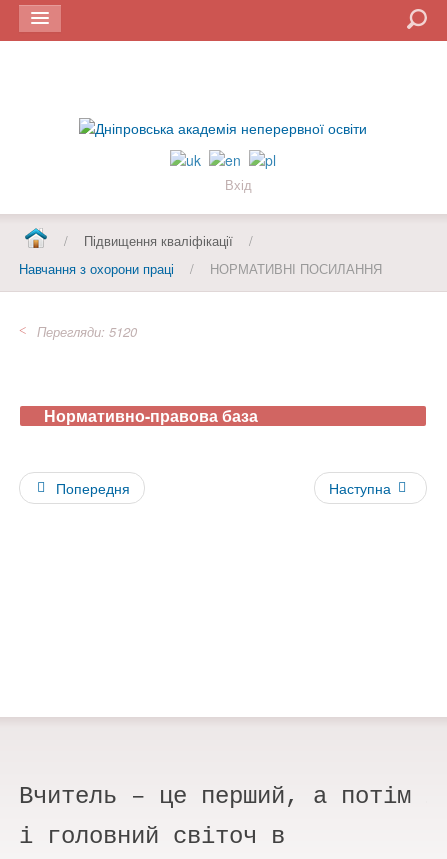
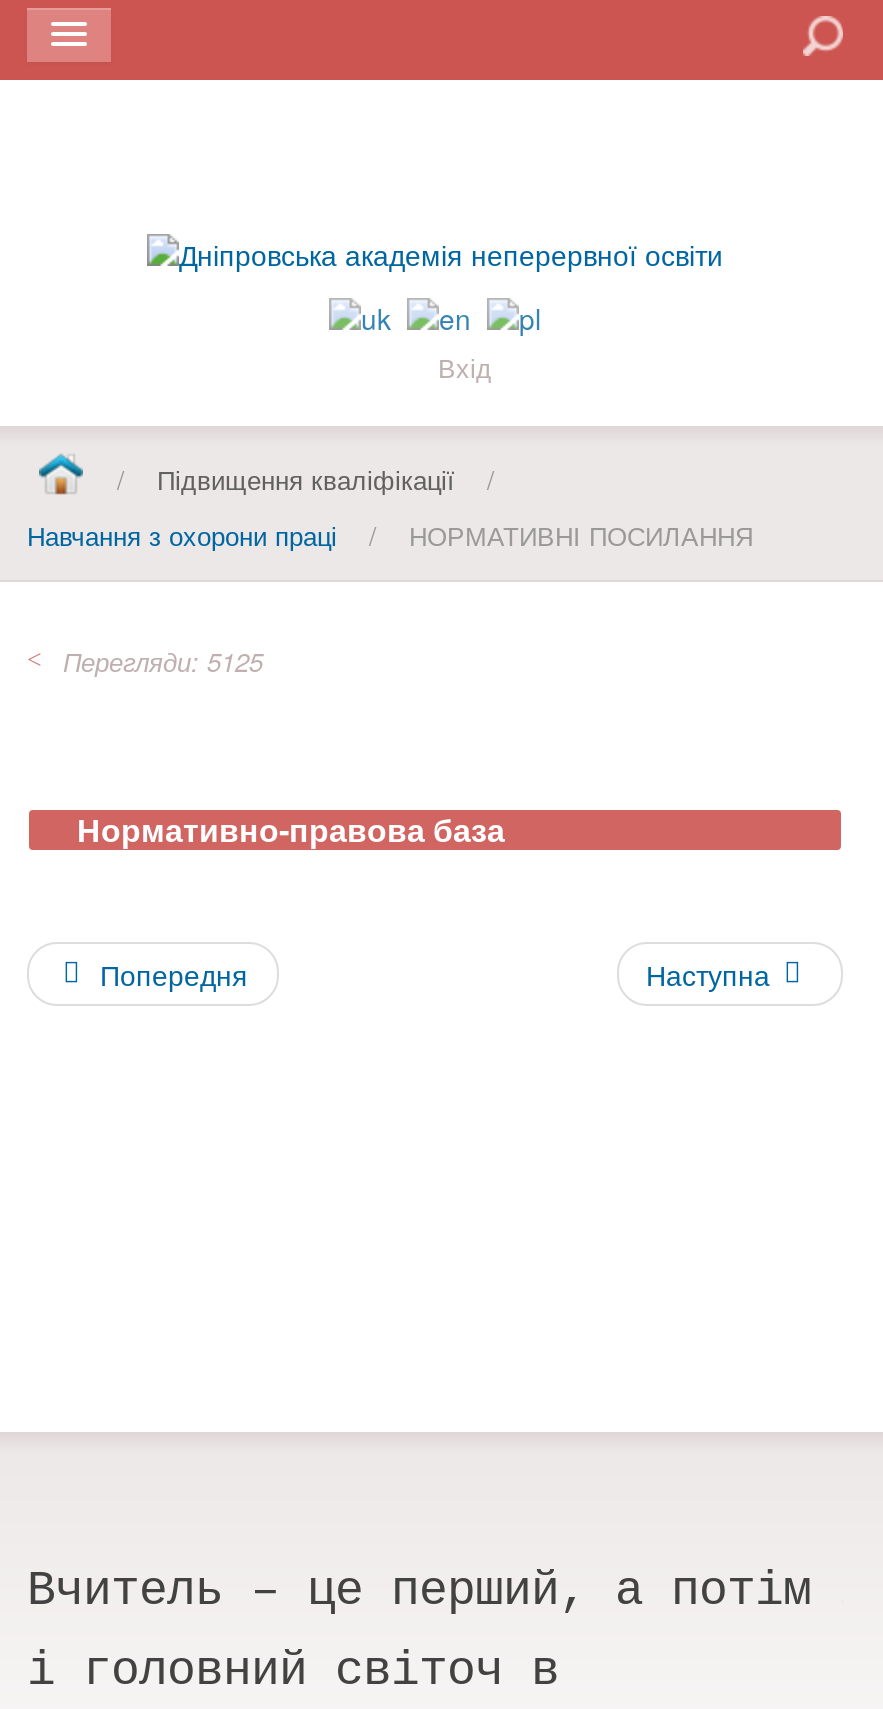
[37,322,137,341] Перегляди: 5120 -> [63,642,263,680] Перегляди: 5125

